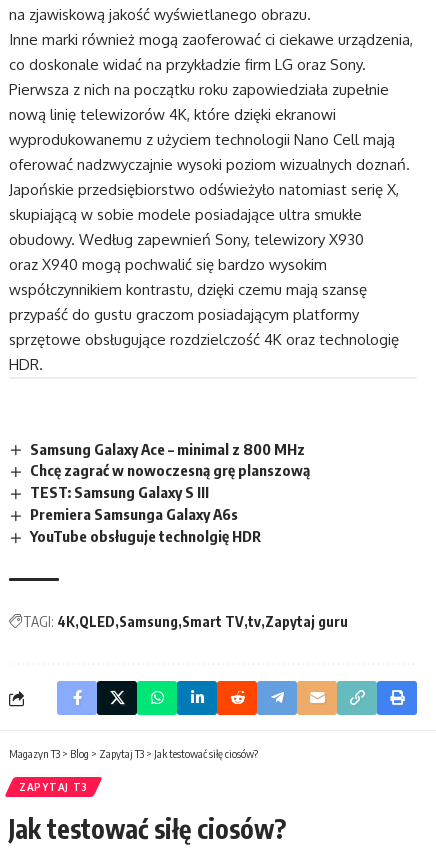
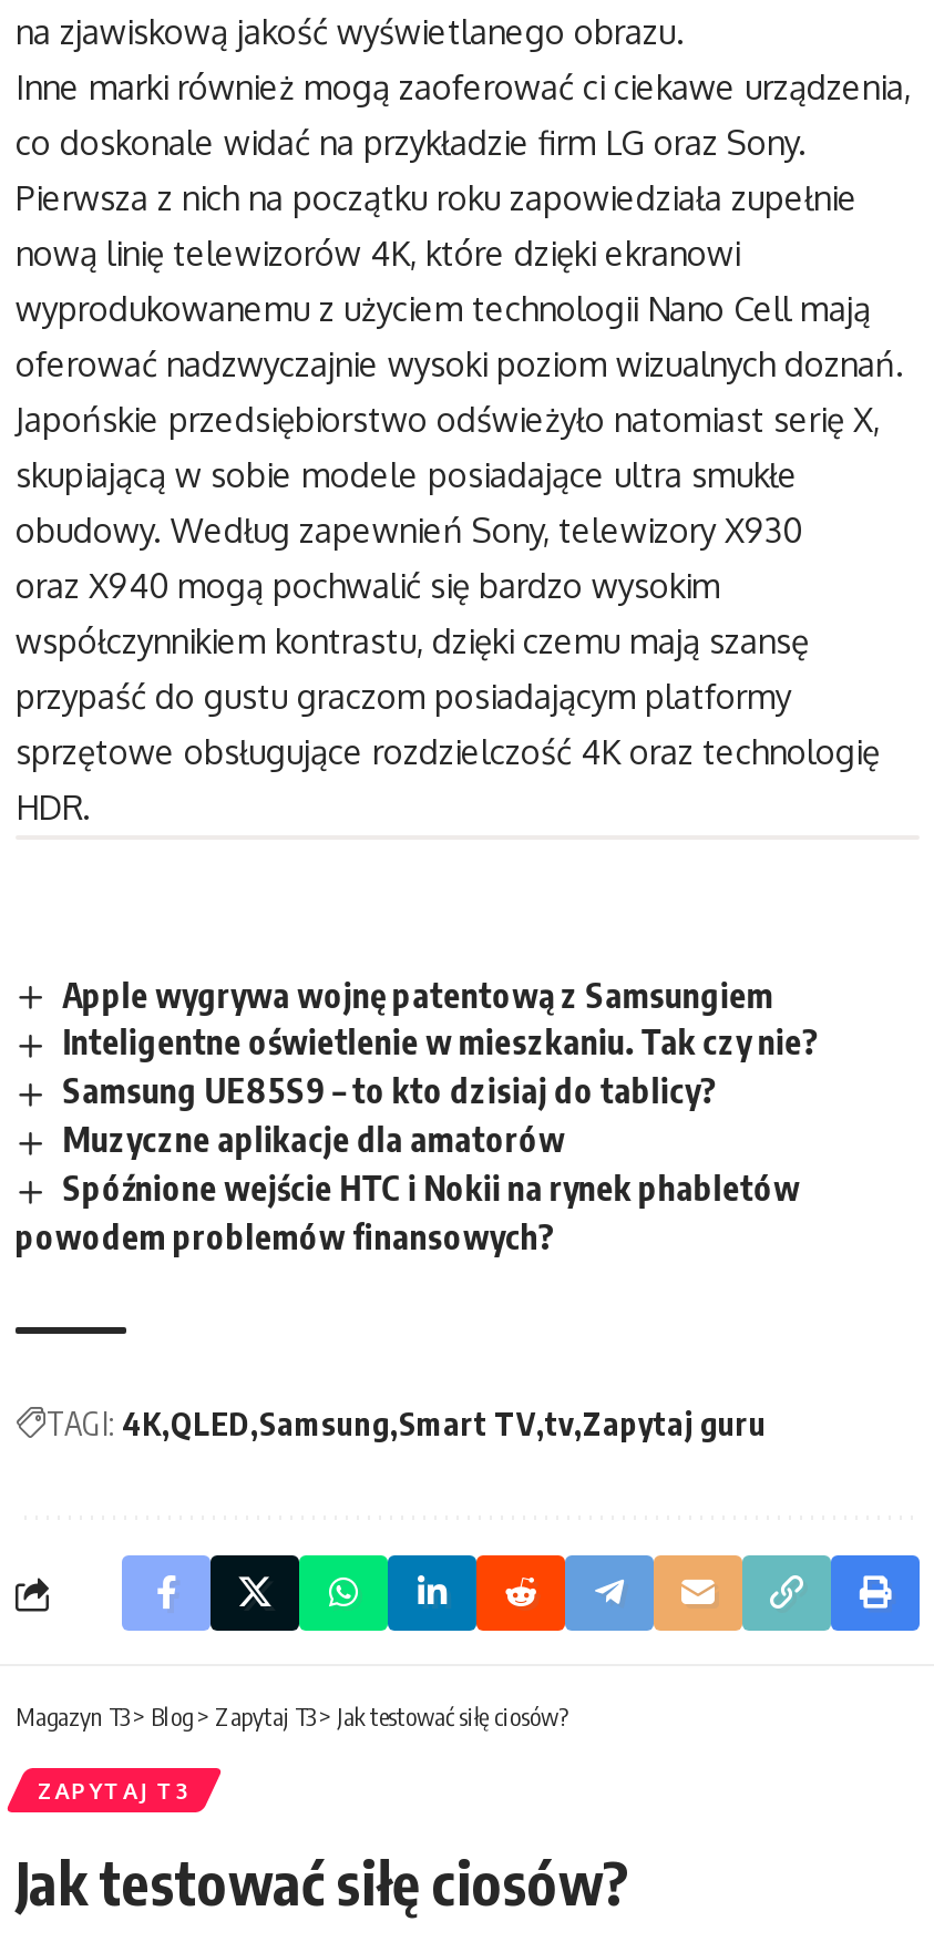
[30,439,310,545] Samsung Galaxy Ace – minimal z 800 MHz | Chcę zagrać w nowoczesną grę planszową | TEST: Samsung Galaxy S III | Premiera Samsunga Galaxy A6s | YouTube obsługuje technolgię HDR -> [16,974,820,1256] Apple wygrywa wojnę patentową z Samsungiem | Inteligentne oświetlenie w mieszkaniu. Tak czy nie? | Samsung UE85S9 – to kto dzisiaj do tablicy? | Muzyczne aplikacje dla amatorów | Spóźnione wejście HTC i Nokii na rynek phabletów | powodem problemów finansowych?

